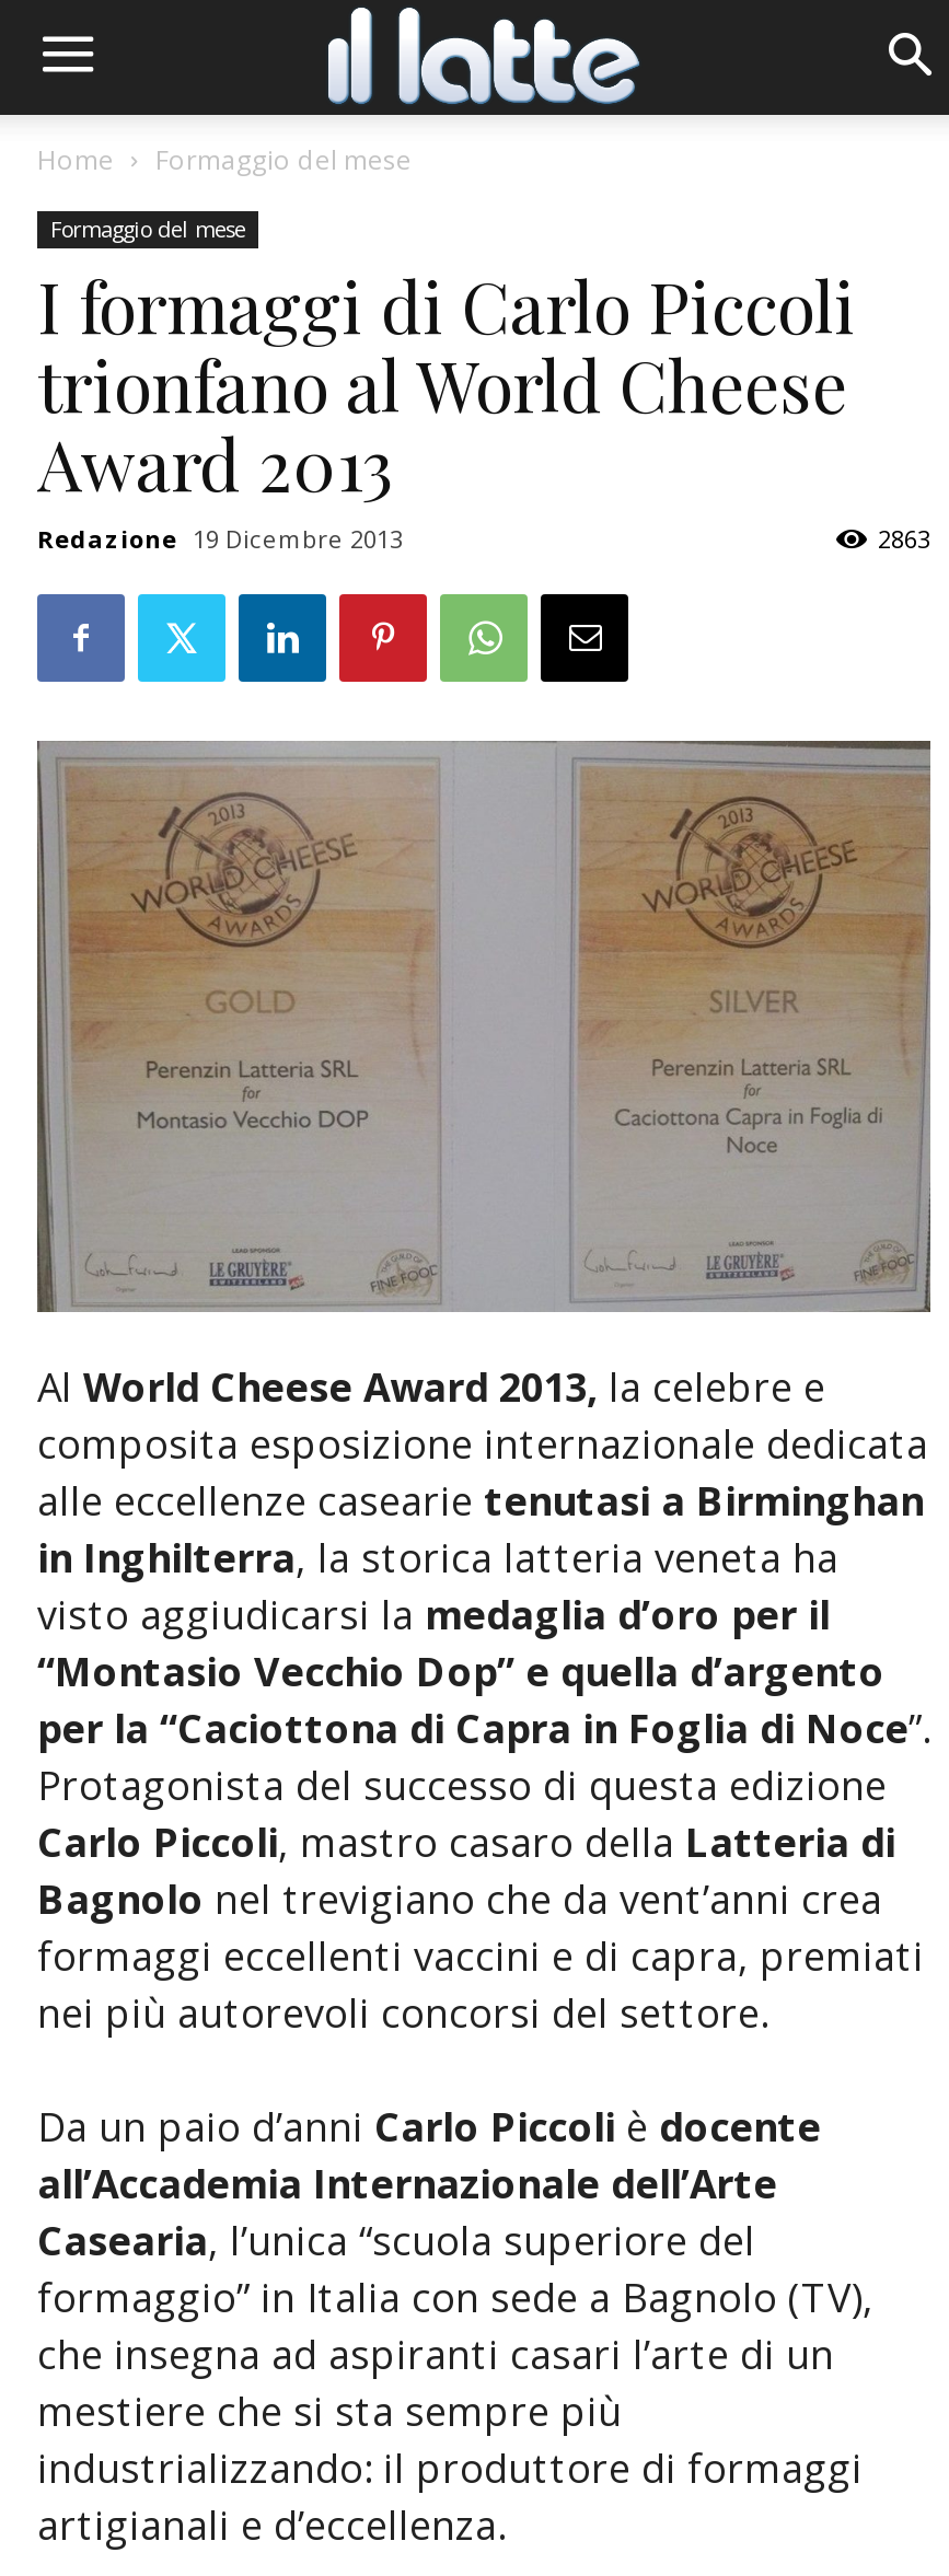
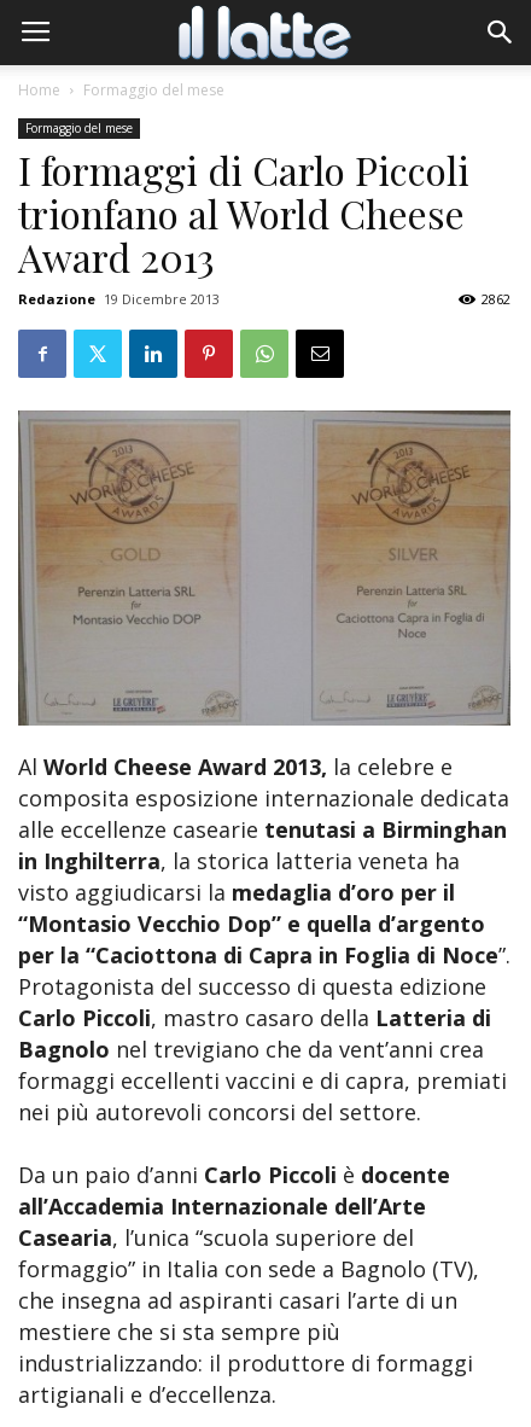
[878,522,930,555] 2863 -> [482,290,510,308] 2862

